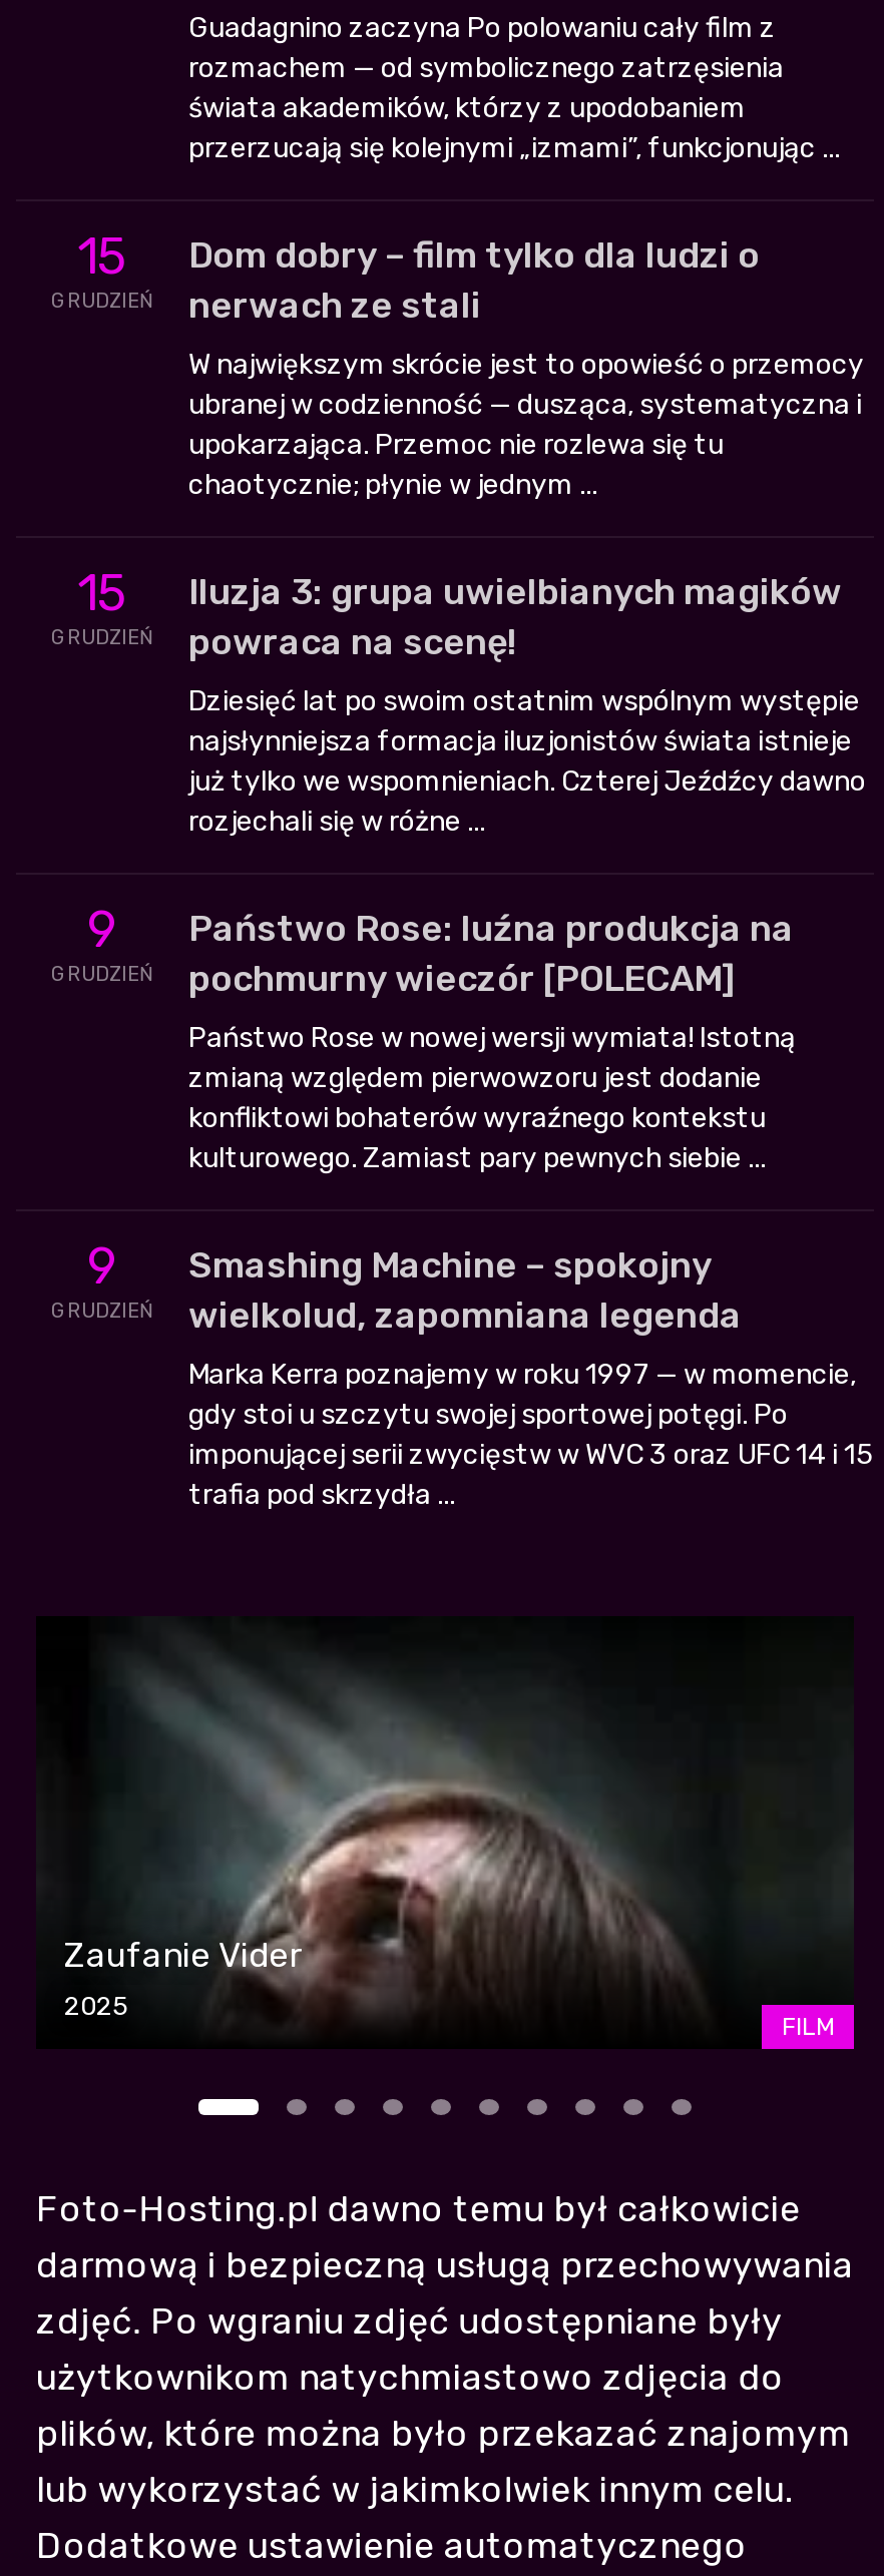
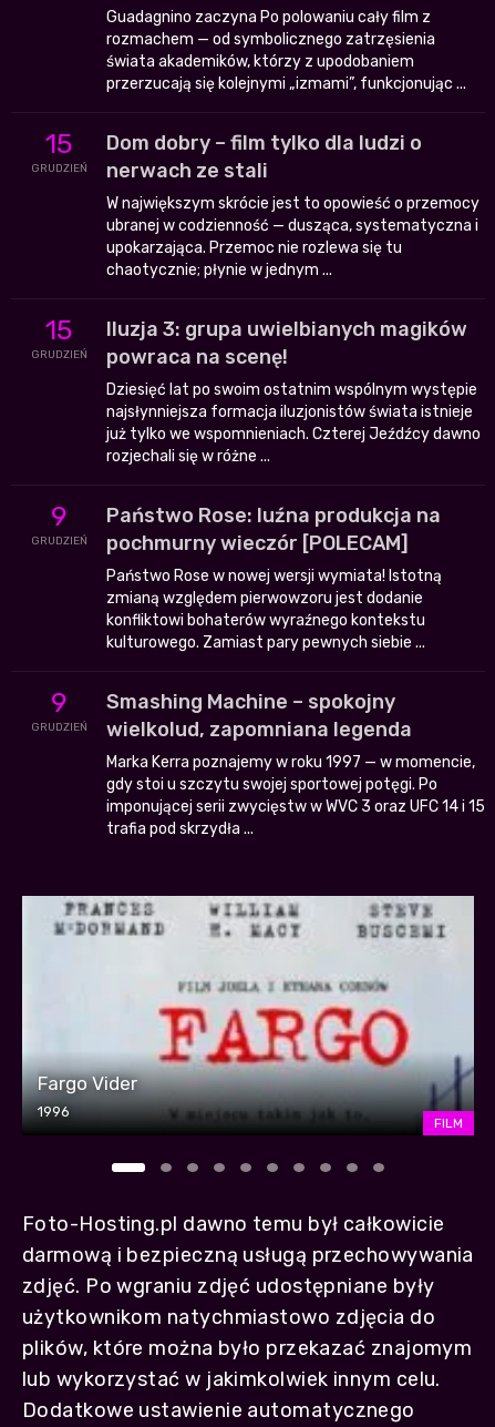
[36,1616,854,2033] [image] | Zaufanie Vider -> [21,895,475,1124] [image] | Fargo Vider
[64,1991,128,2021] 2025 -> [38,1103,70,1120] 1996

